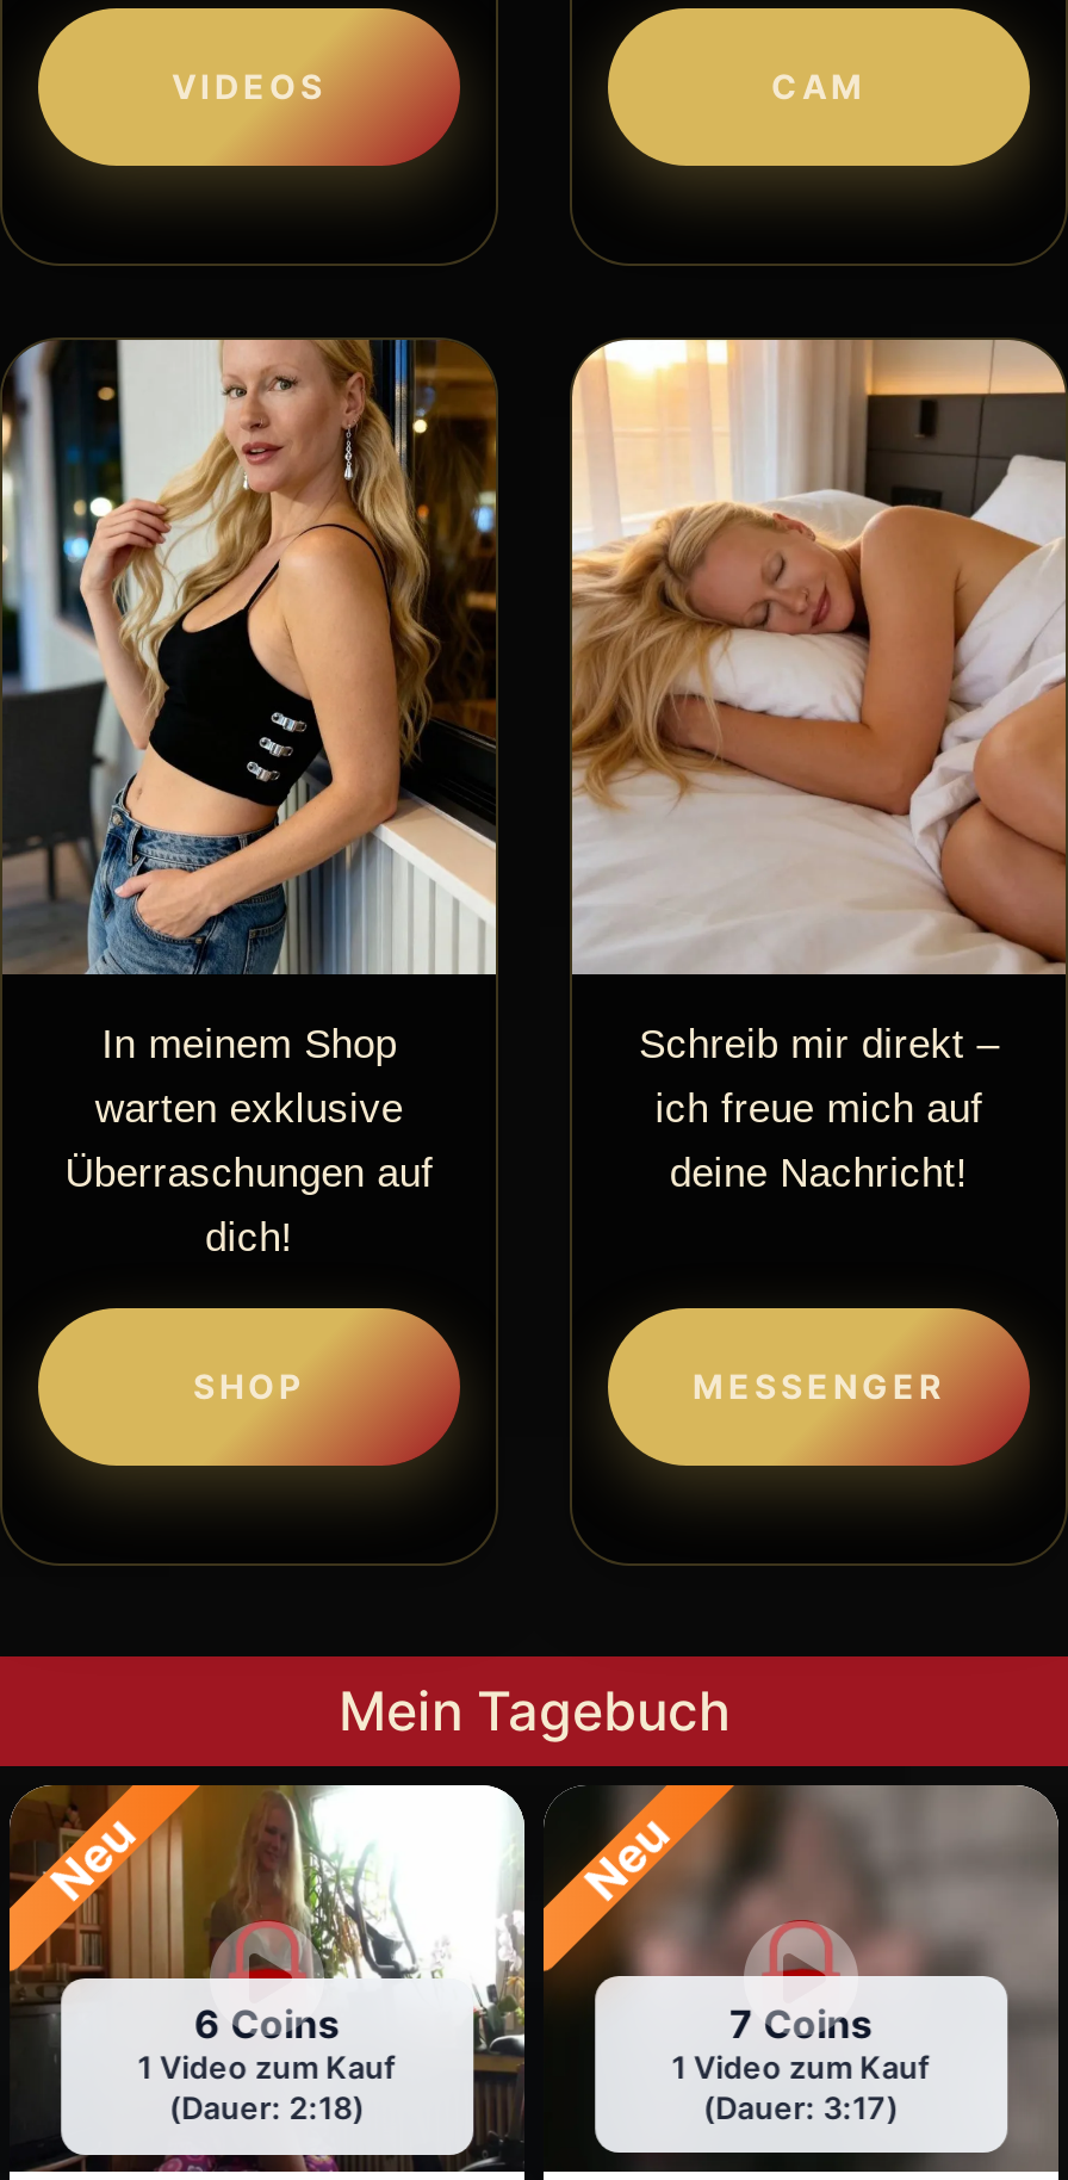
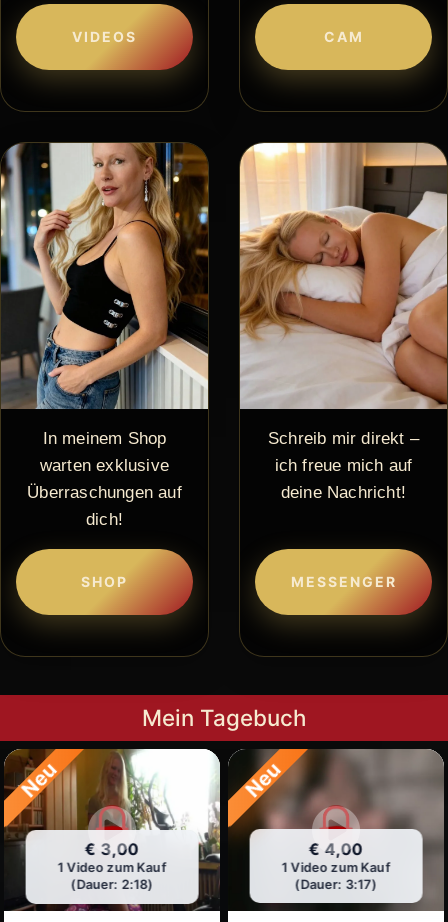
[194,2000,340,2047] 6 Coins -> [85,839,139,859] € 3,00
[729,1999,873,2047] 7 Coins -> [309,839,363,859] € 4,00

